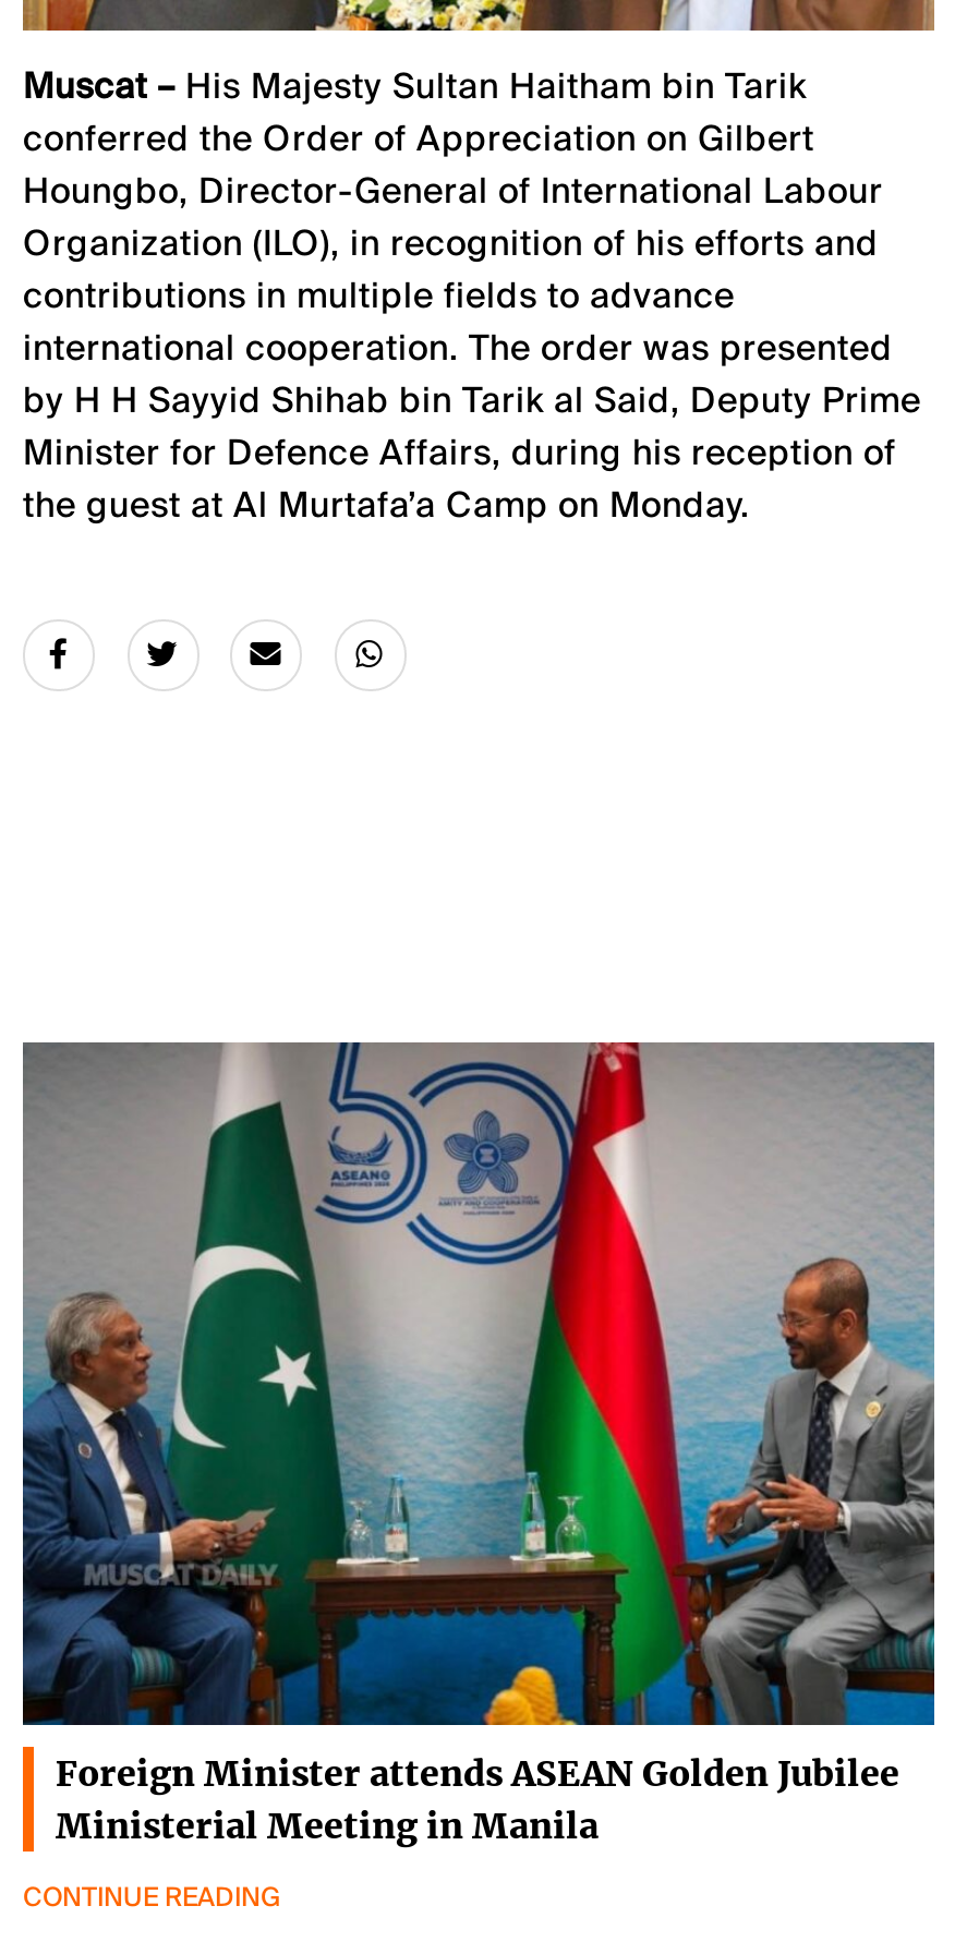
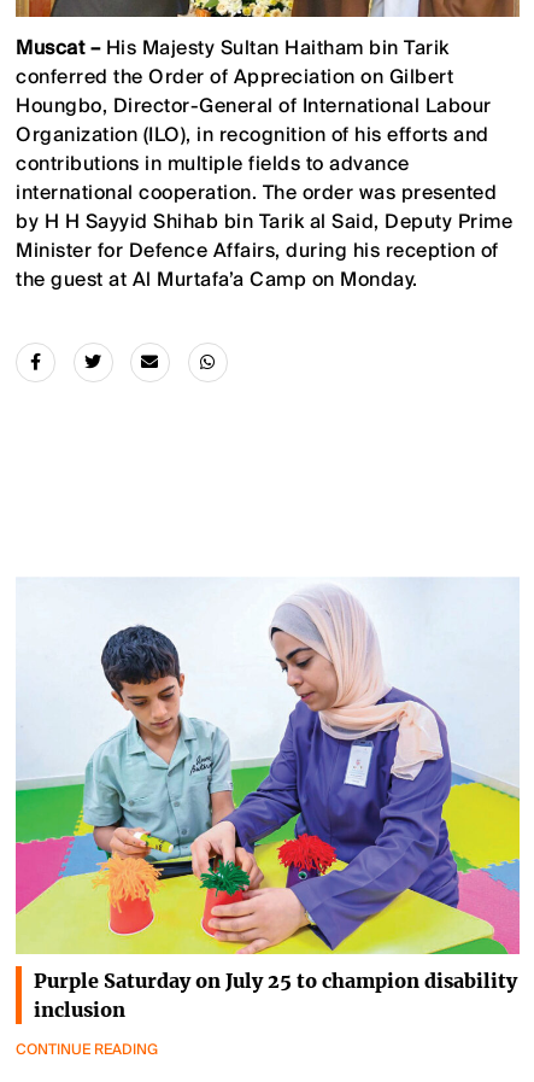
[21,1040,936,1848] [image] | Foreign Minister attends ASEAN Golden Jubilee | Ministerial Meeting in Manila -> [14,577,521,1022] [image] | Purple Saturday on July 25 to champion disability | inclusion

